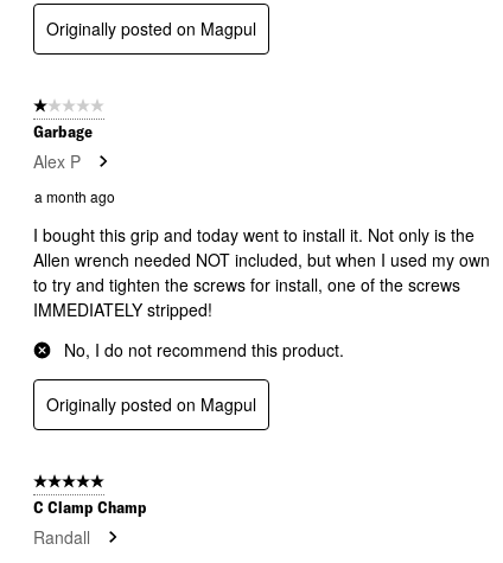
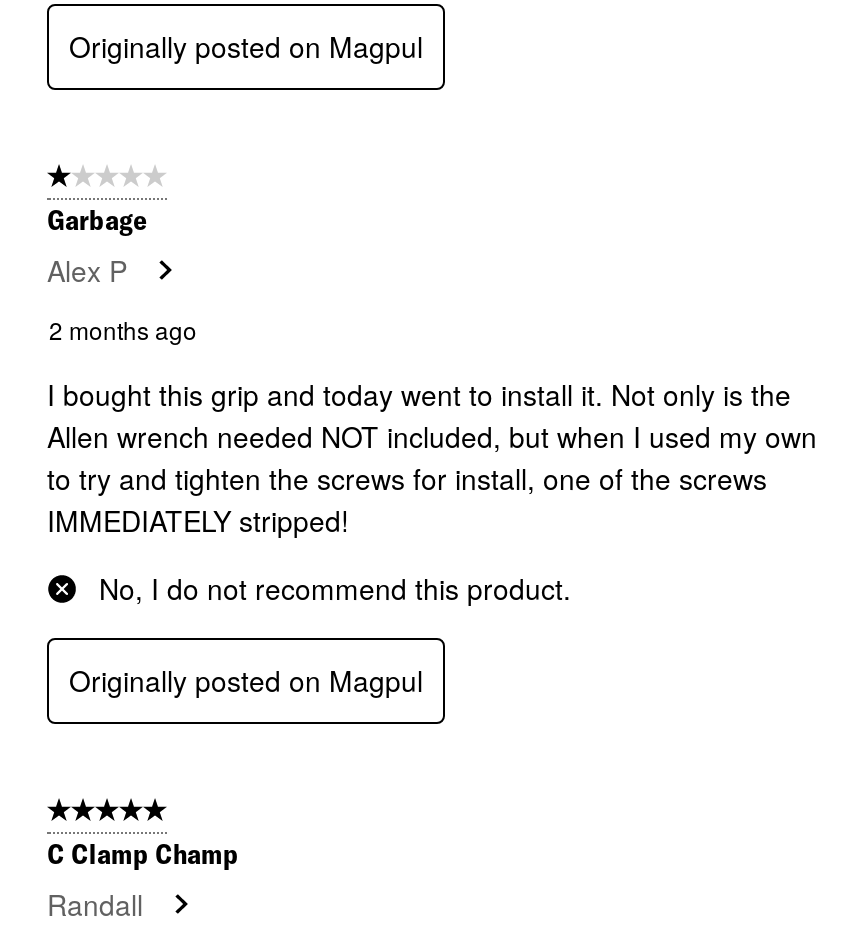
[34,186,115,206] a month ago -> [49,312,197,346] 2 months ago

